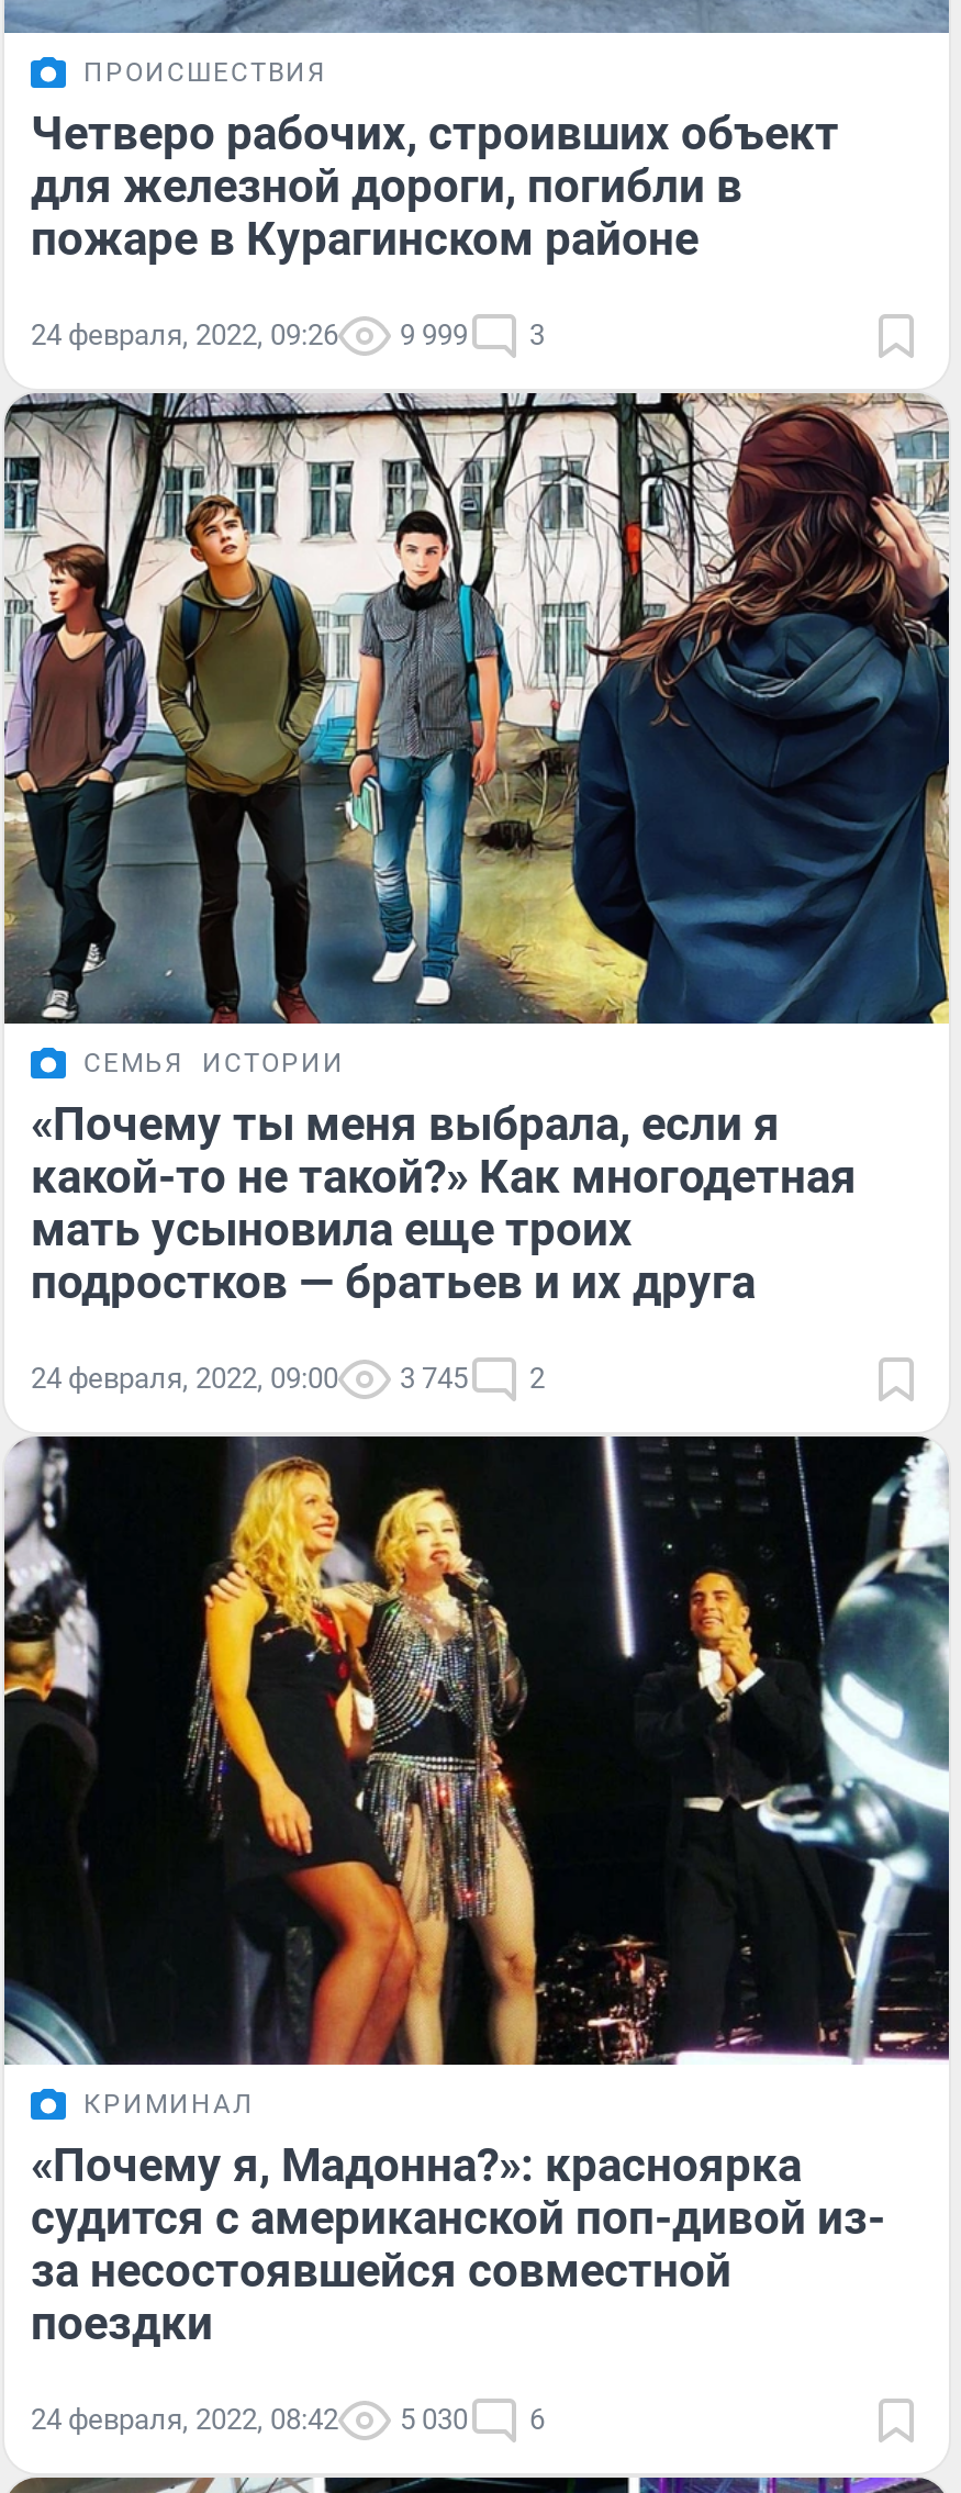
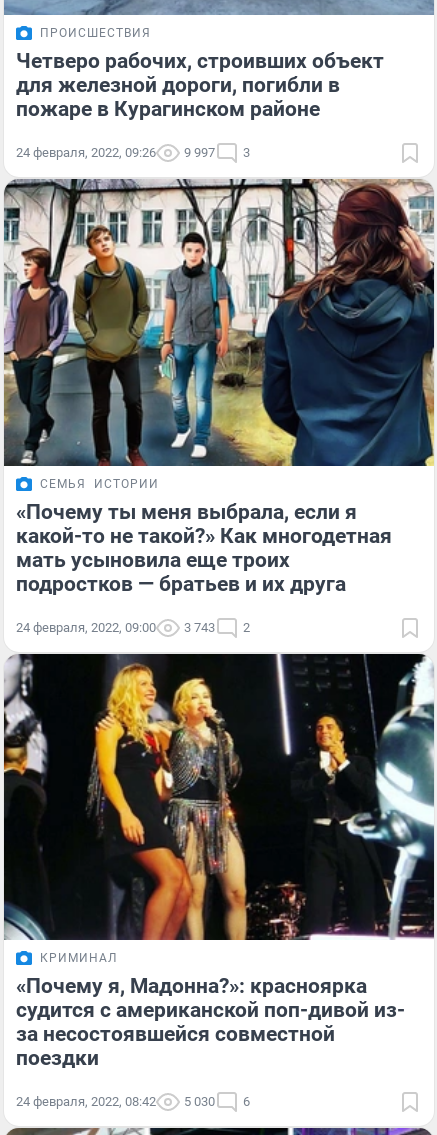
[31,318,545,351] 24 февраля, 2022, 09:26 9 999 3 -> [16,145,250,160] 24 февраля, 2022, 09:26 9 997 3
[31,1361,545,1394] 24 февраля, 2022, 09:00 3 745 2 -> [16,620,250,635] 24 февраля, 2022, 09:00 3 743 2

